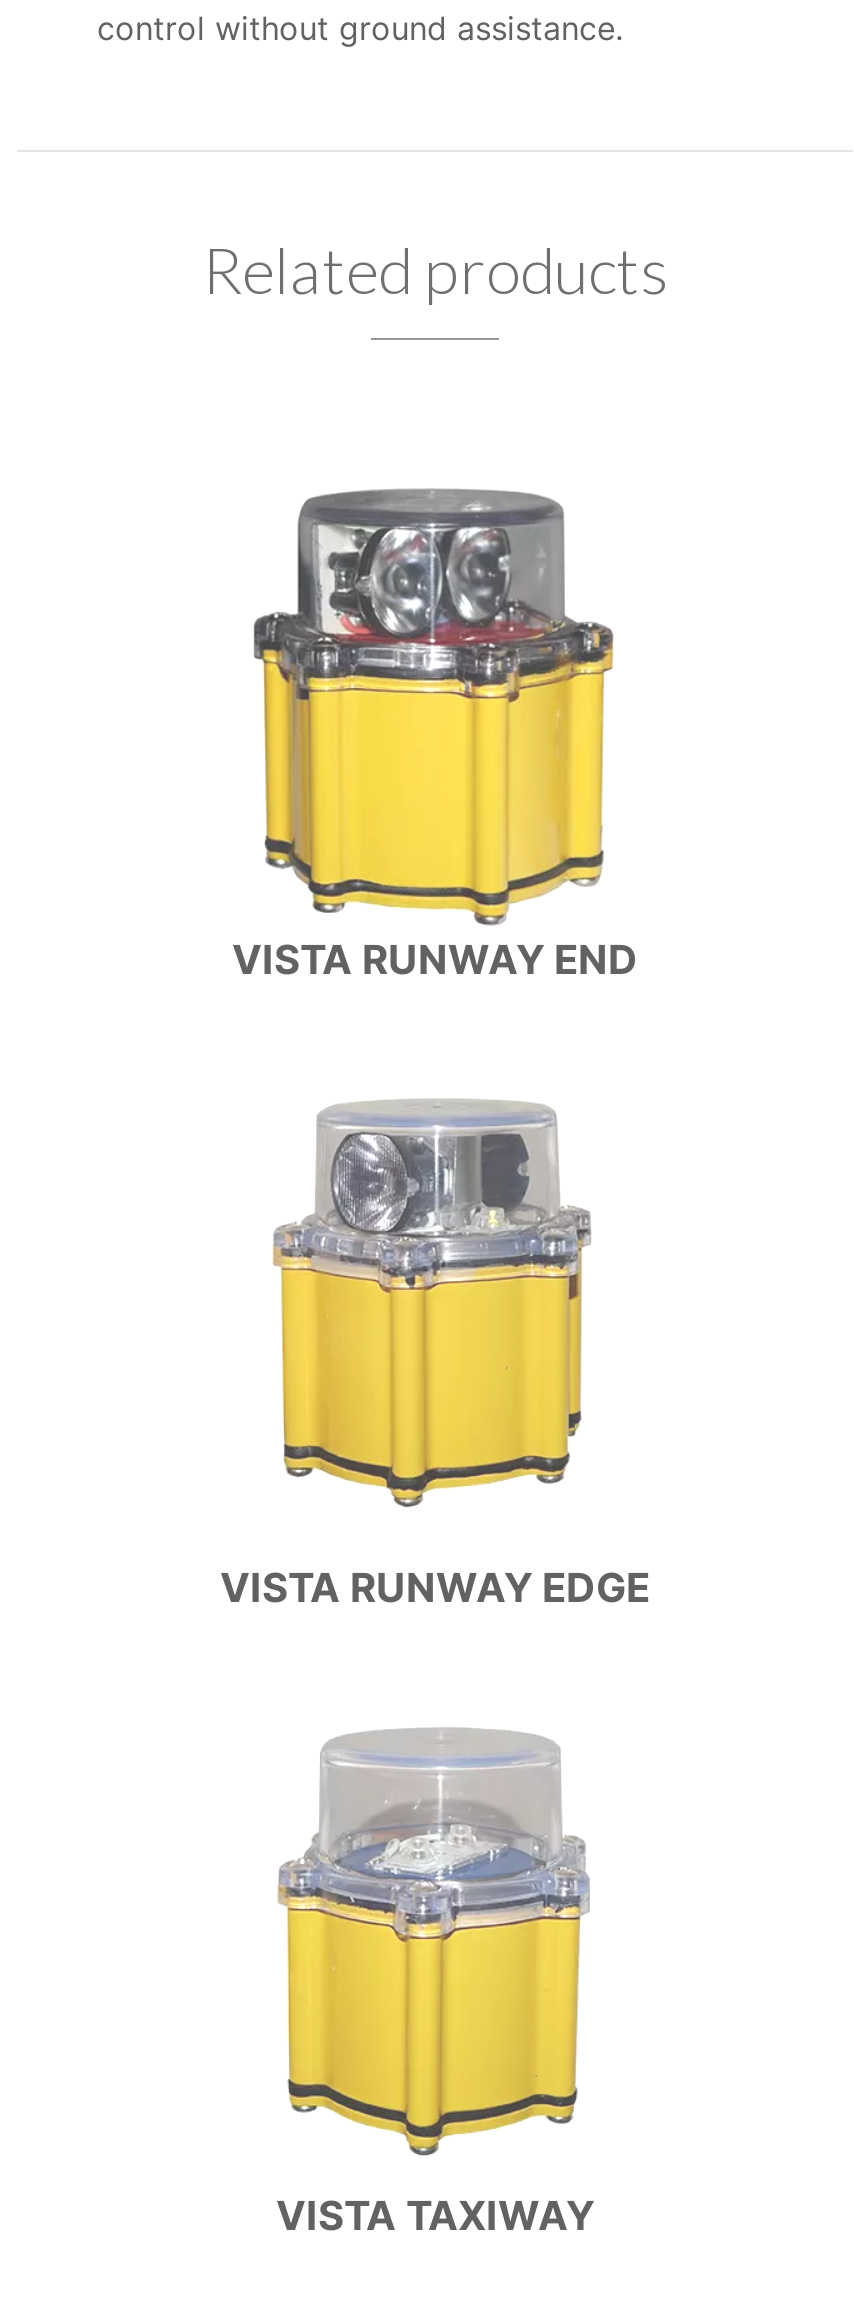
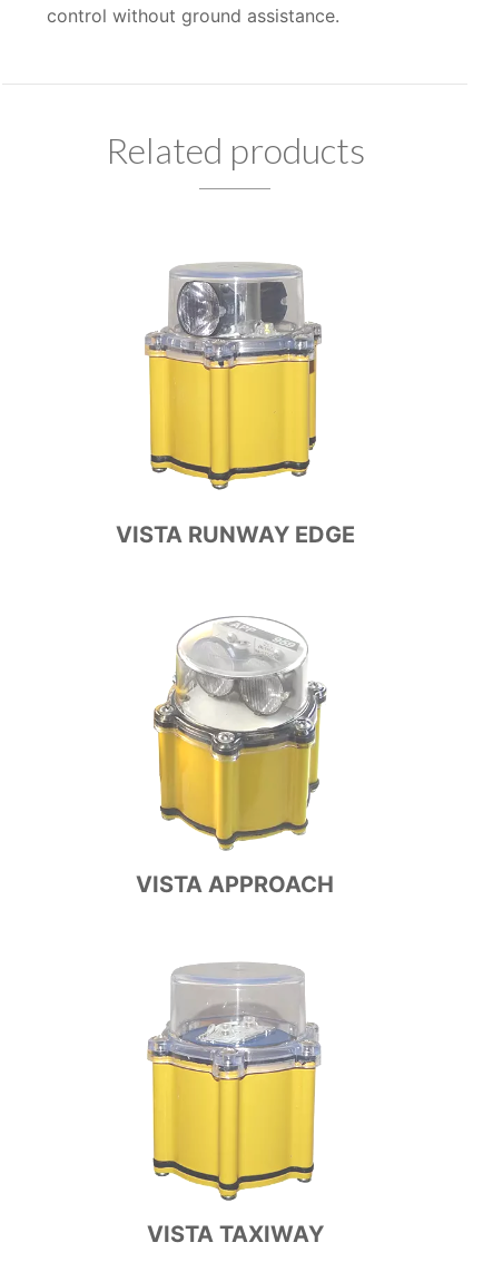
[232,488,638,984] [image] | VISTA RUNWAY END -> none
moved [271,1100,591,1308] -> [144,263,322,379]: [image]
moved [220,1424,650,1612] -> [115,443,354,548]: [image] | VISTA RUNWAY EDGE
none -> [136,613,334,898] [image] | VISTA APPROACH

